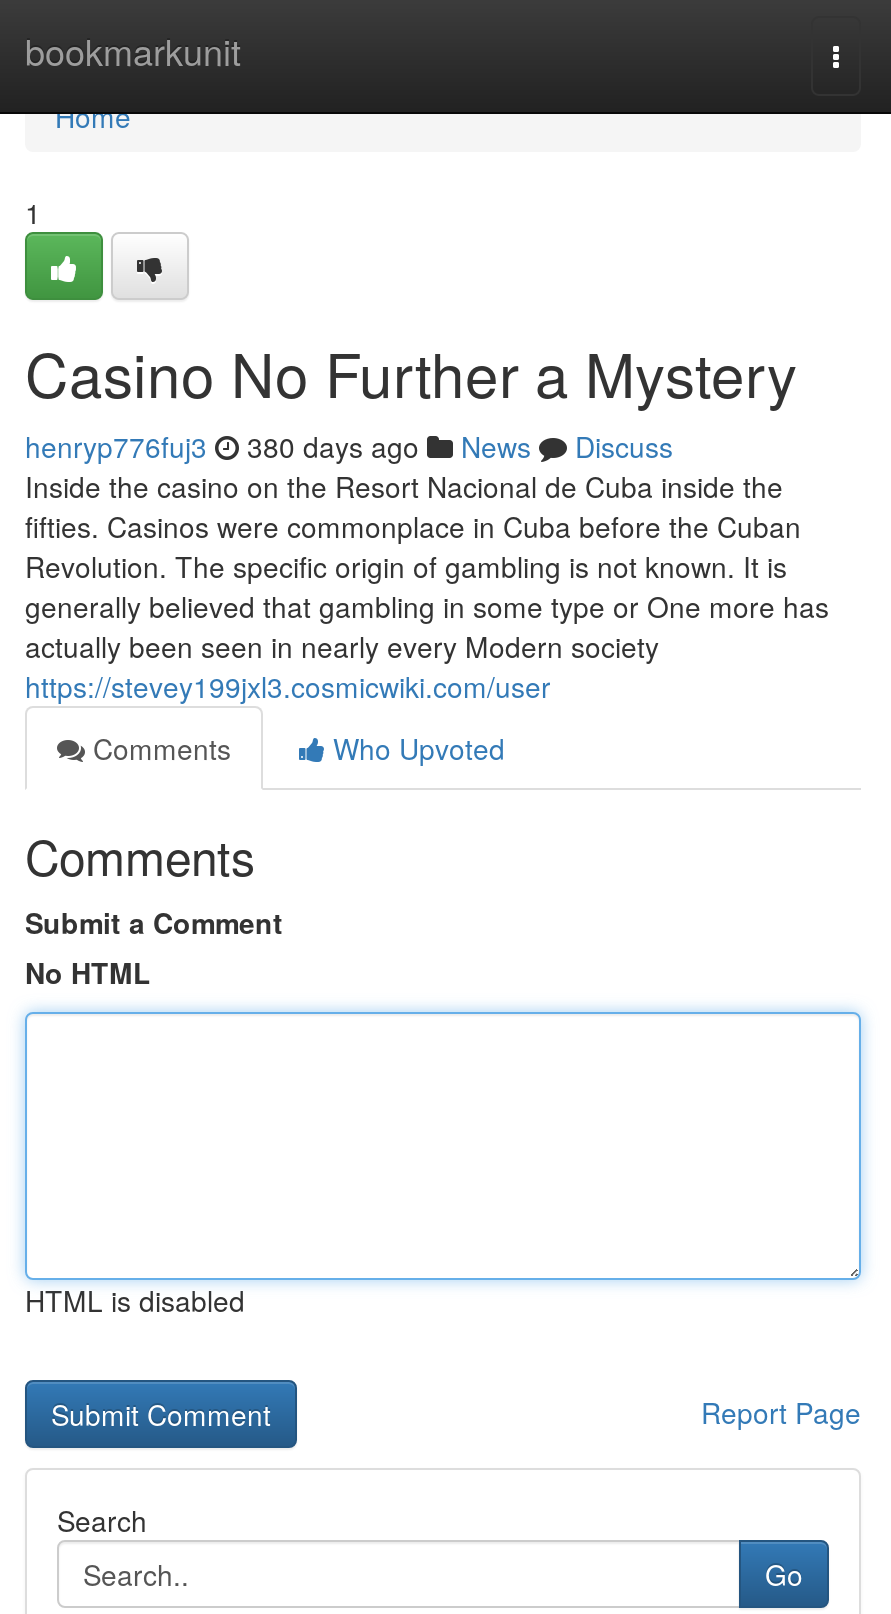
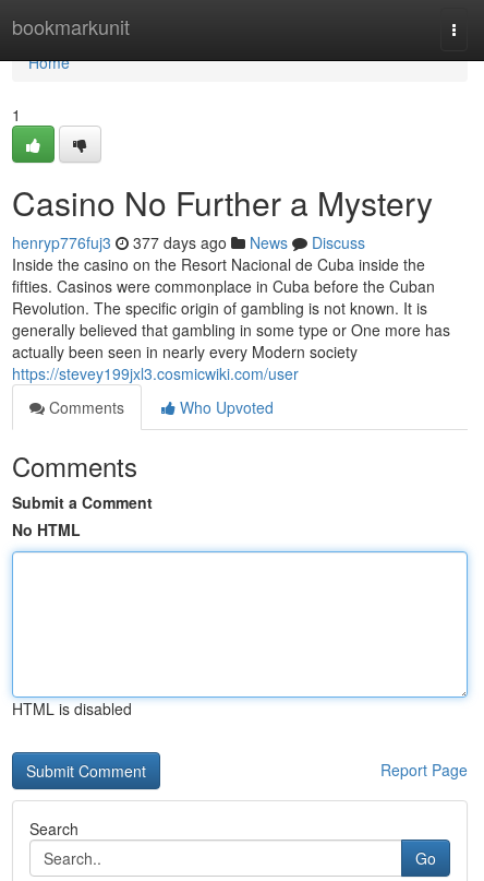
[25,426,673,466] henryp776fuj3 380 days ago News Discuss -> [12,231,365,253] henryp776fuj3 377 days ago News Discuss

